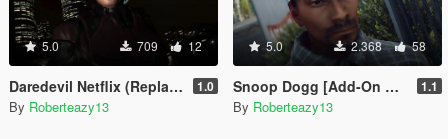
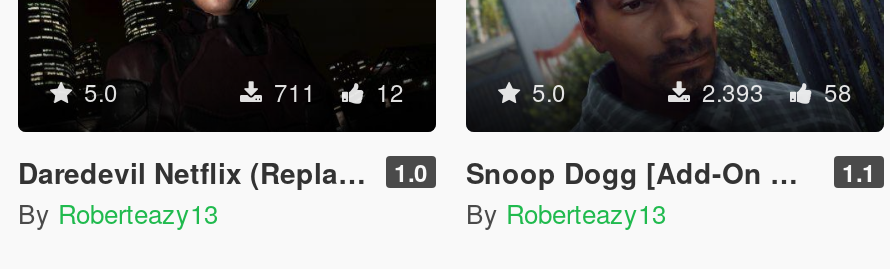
[134,37,202,54] 709 12 -> [268,74,404,108] 711 12
[348,37,426,54] 2.368 58 -> [696,74,852,108] 2.393 58

